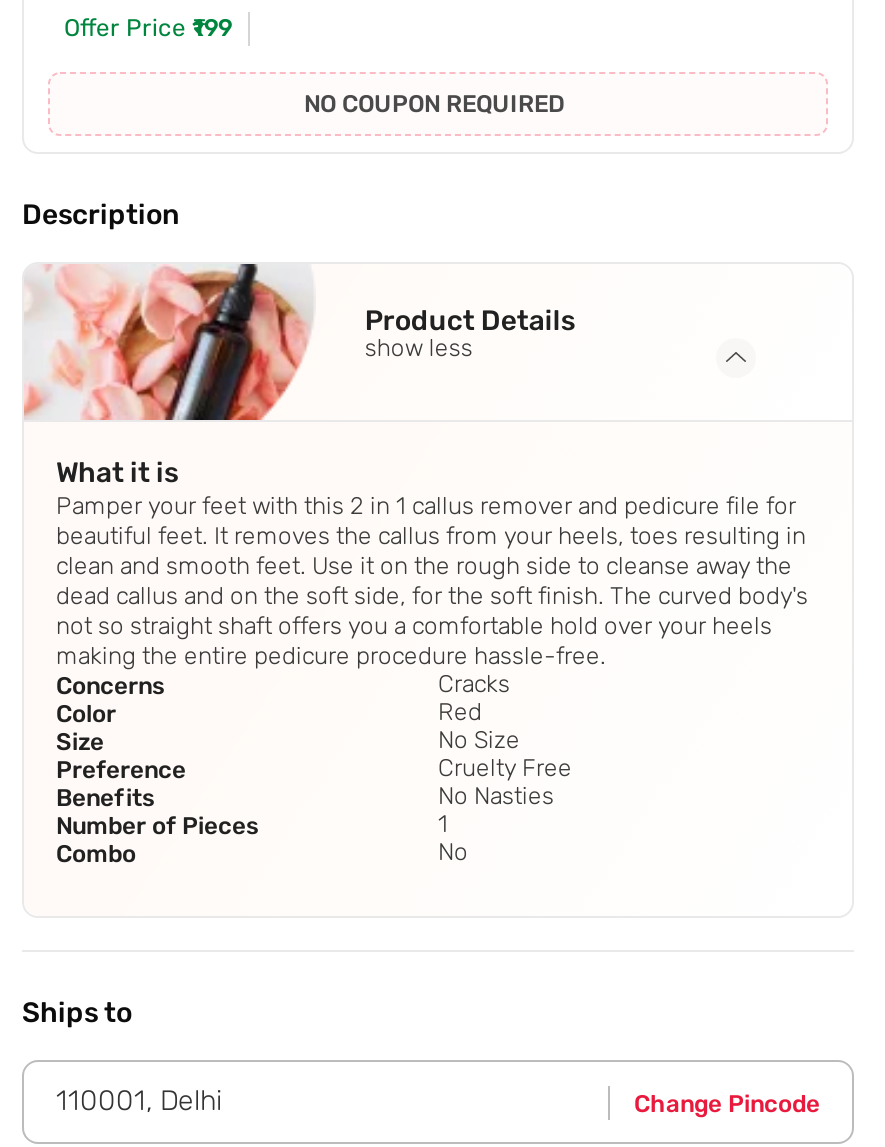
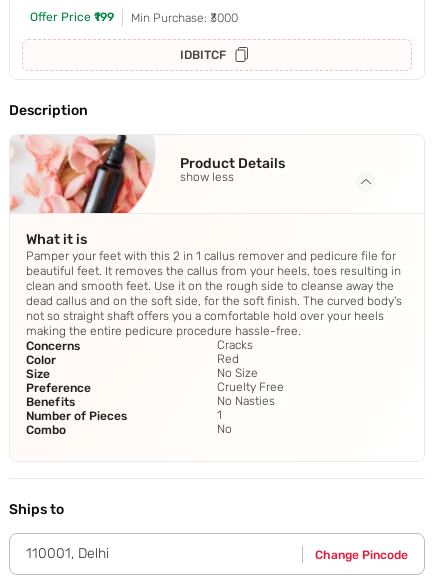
[304,91,564,119] NO COUPON REQUIRED -> [131,11,238,62] Min Purchase: ₹3000 | IDBITCF

